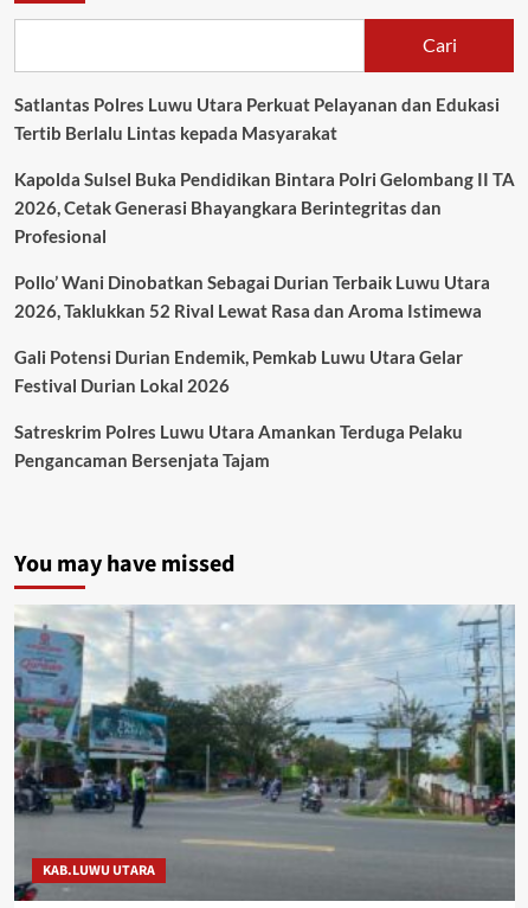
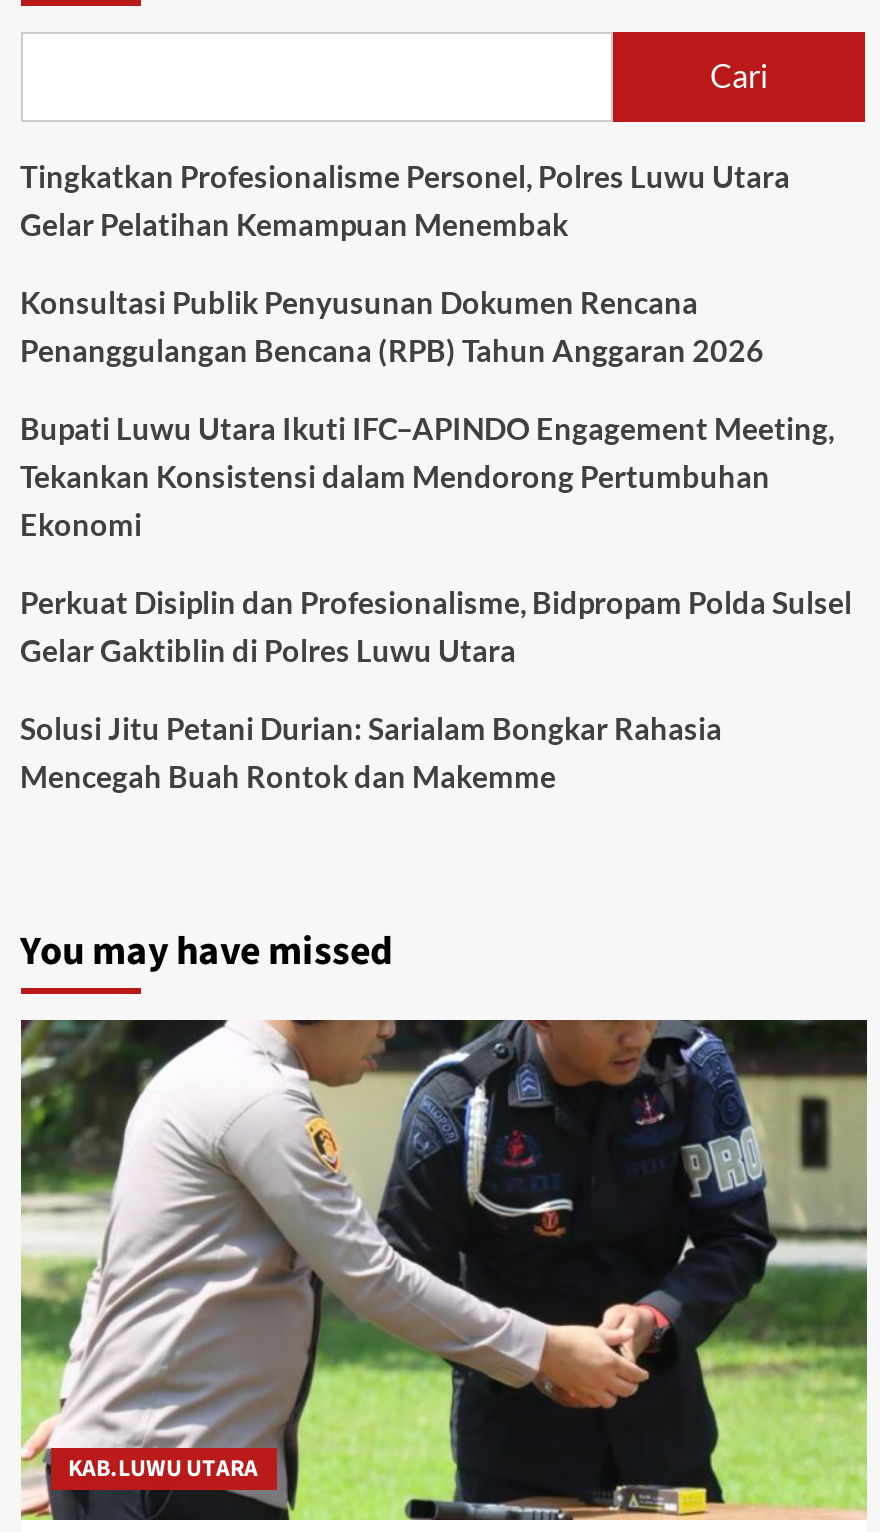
[14,94,499,143] Satlantas Polres Luwu Utara Perkuat Pelayanan dan Edukasi | Tertib Berlalu Lintas kepada Masyarakat -> [20,158,790,242] Tingkatkan Profesionalisme Personel, Polres Luwu Utara | Gelar Pelatihan Kemampuan Menembak
[14,168,514,246] Kapolda Sulsel Buka Pendidikan Bintara Polri Gelombang II TA | 2026, Cetak Generasi Bhayangkara Berintegritas dan | Profesional -> [20,284,764,368] Konsultasi Publik Penyusunan Dokumen Rencana | Penanggulangan Bencana (RPB) Tahun Anggaran 2026
[14,271,490,321] Pollo’ Wani Dinobatkan Sebagai Durian Terbaik Luwu Utara | 2026, Taklukkan 52 Rival Lewat Rasa dan Aroma Istimewa -> [20,410,834,542] Bupati Luwu Utara Ikuti IFC–APINDO Engagement Meeting, | Tekankan Konsistensi dalam Mendorong Pertumbuhan | Ekonomi
[14,346,462,396] Gali Potensi Durian Endemik, Pemkab Luwu Utara Gelar | Festival Durian Lokal 2026 -> [20,584,852,668] Perkuat Disiplin dan Profesionalisme, Bidpropam Polda Sulsel | Gelar Gaktiblin di Polres Luwu Utara
[14,421,462,470] Satreskrim Polres Luwu Utara Amankan Terduga Pelaku | Pengancaman Bersenjata Tajam -> [20,710,722,794] Solusi Jitu Petani Durian: Sarialam Bongkar Rahasia | Mencegah Buah Rontok dan Makemme
[13,605,516,902] [image] -> [19,1018,869,1522] [image]

